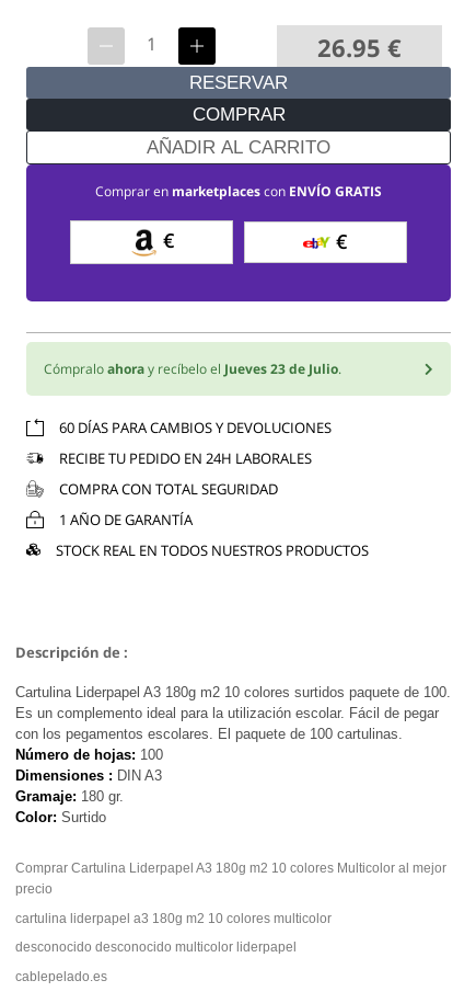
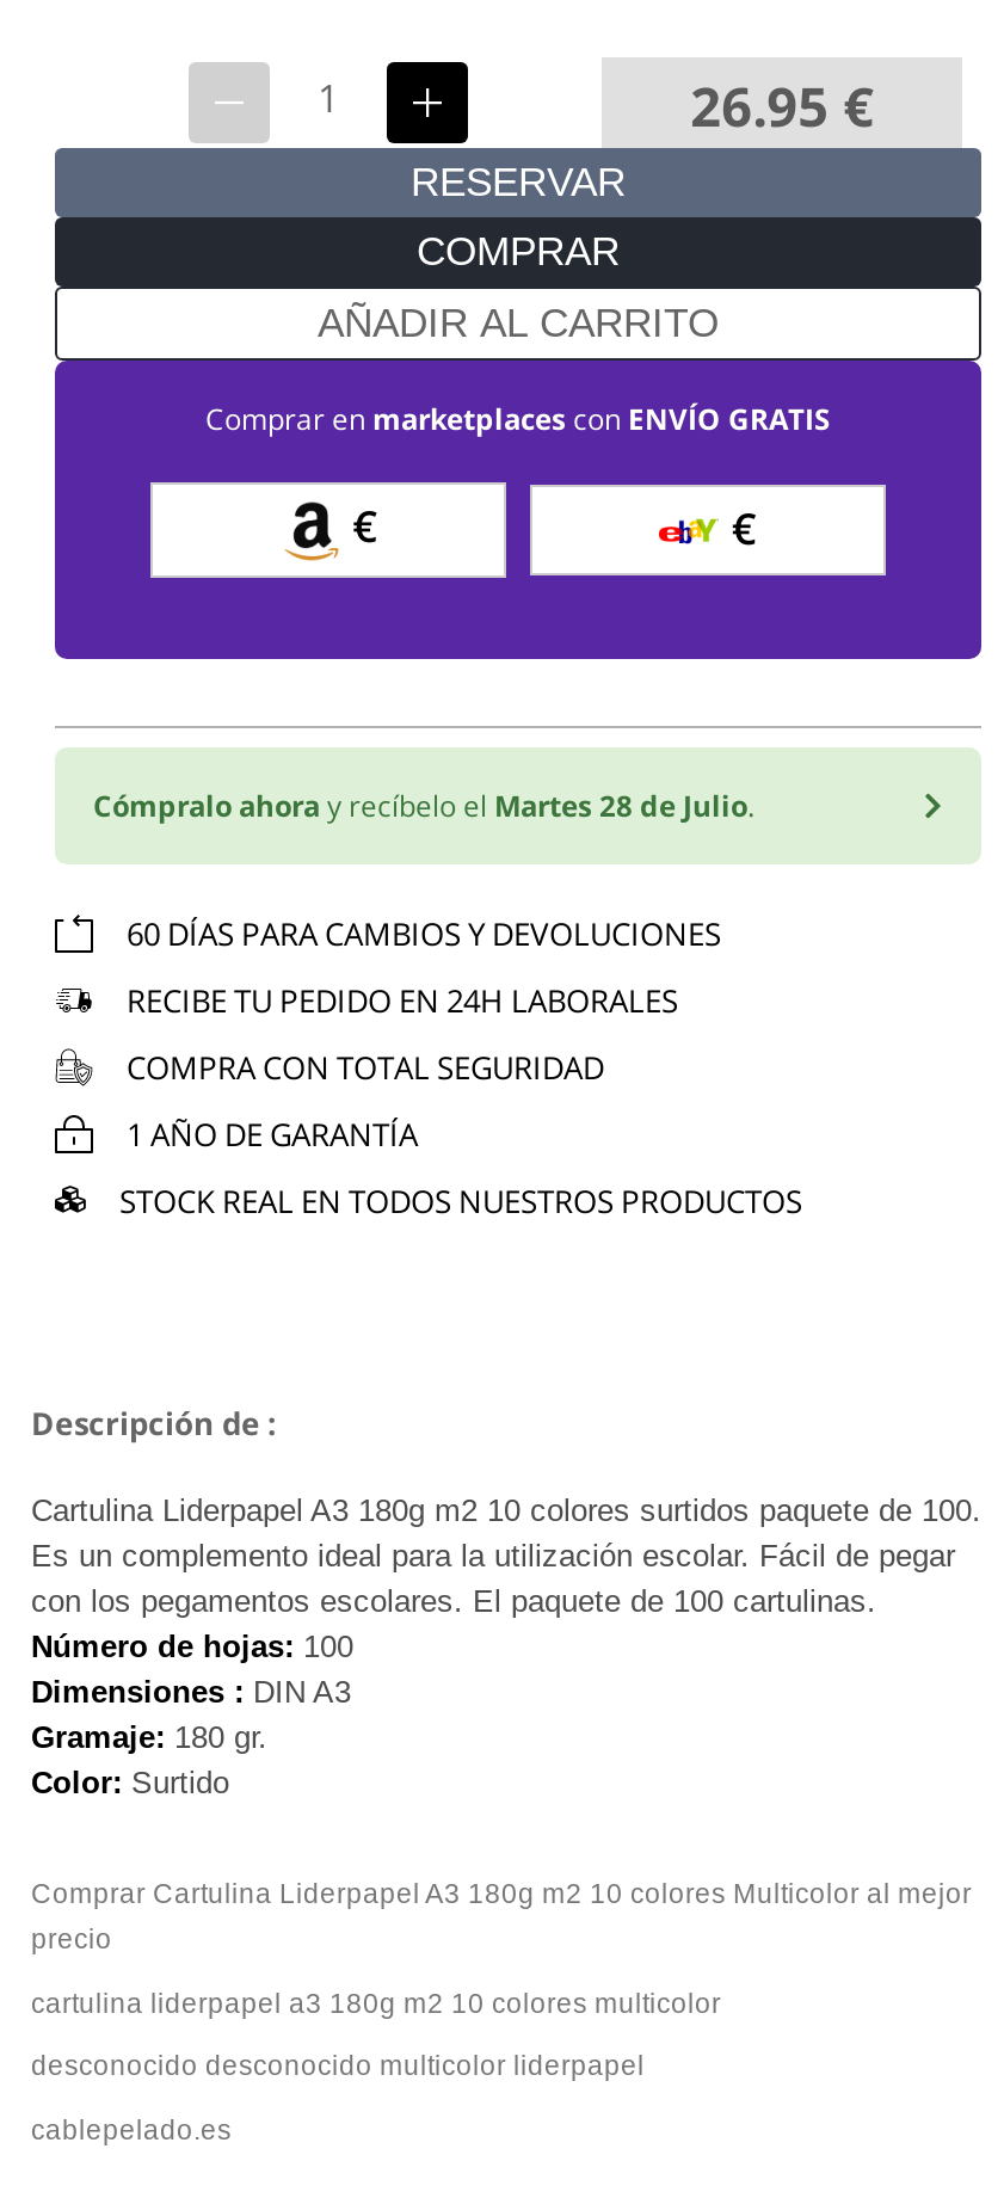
[44,359,341,378] Cómpralo ahora y recíbelo el Jueves 23 de Julio. -> [93,785,754,826] Cómpralo ahora y recíbelo el Martes 28 de Julio.

